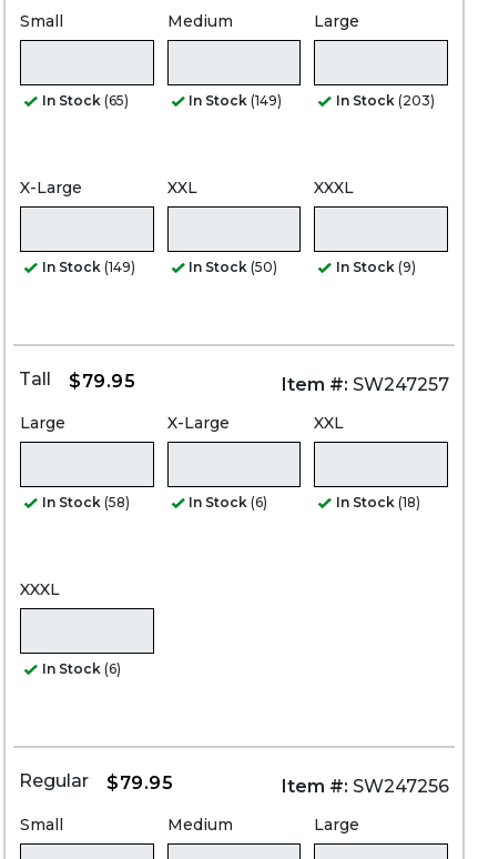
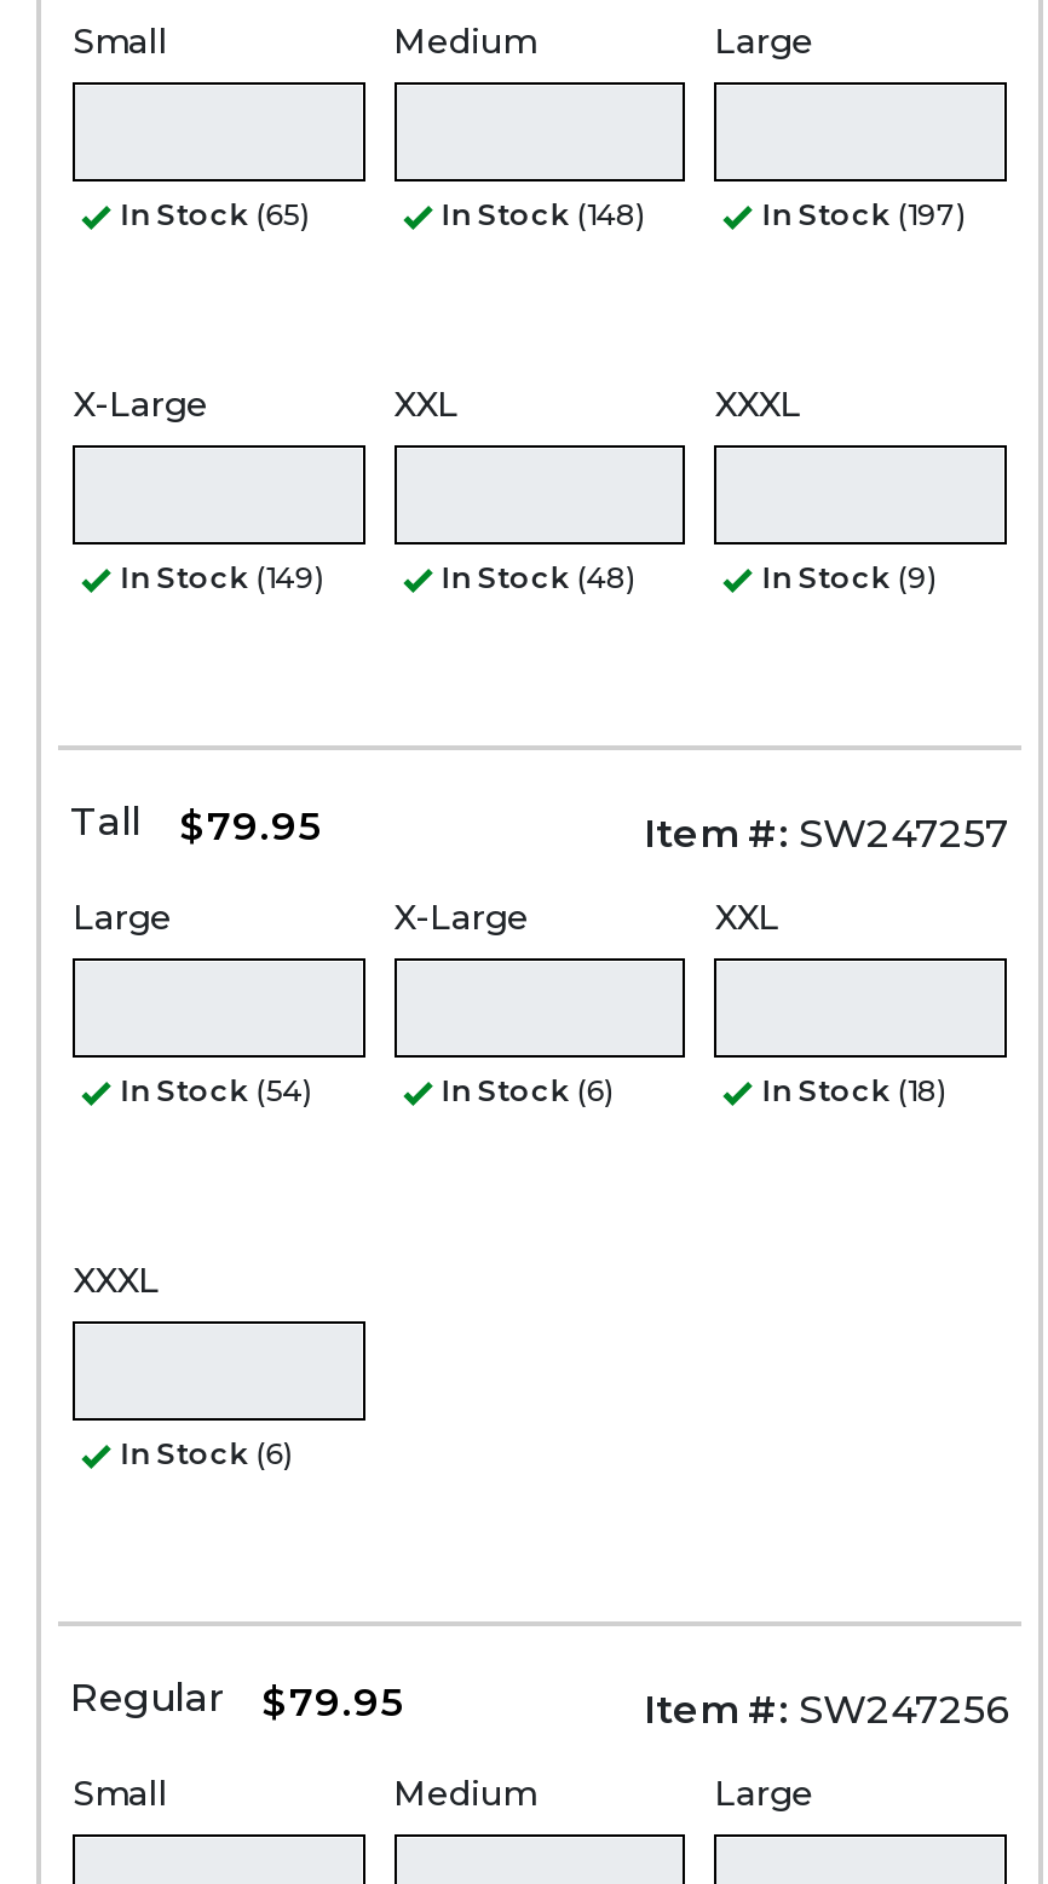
[189,92,282,108] In Stock (149) -> [441,197,645,234] In Stock (148)
[336,92,435,108] In Stock (203) -> [762,197,965,234] In Stock (197)
[189,258,278,275] In Stock (50) -> [441,560,635,597] In Stock (48)
[42,493,130,510] In Stock (58) -> [121,1073,312,1110] In Stock (54)

